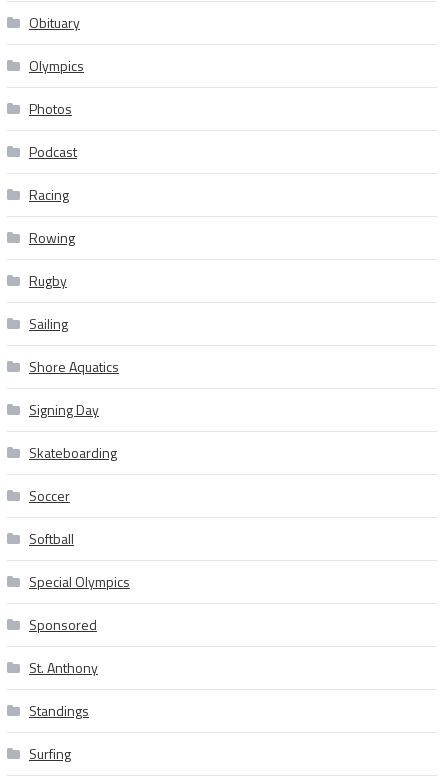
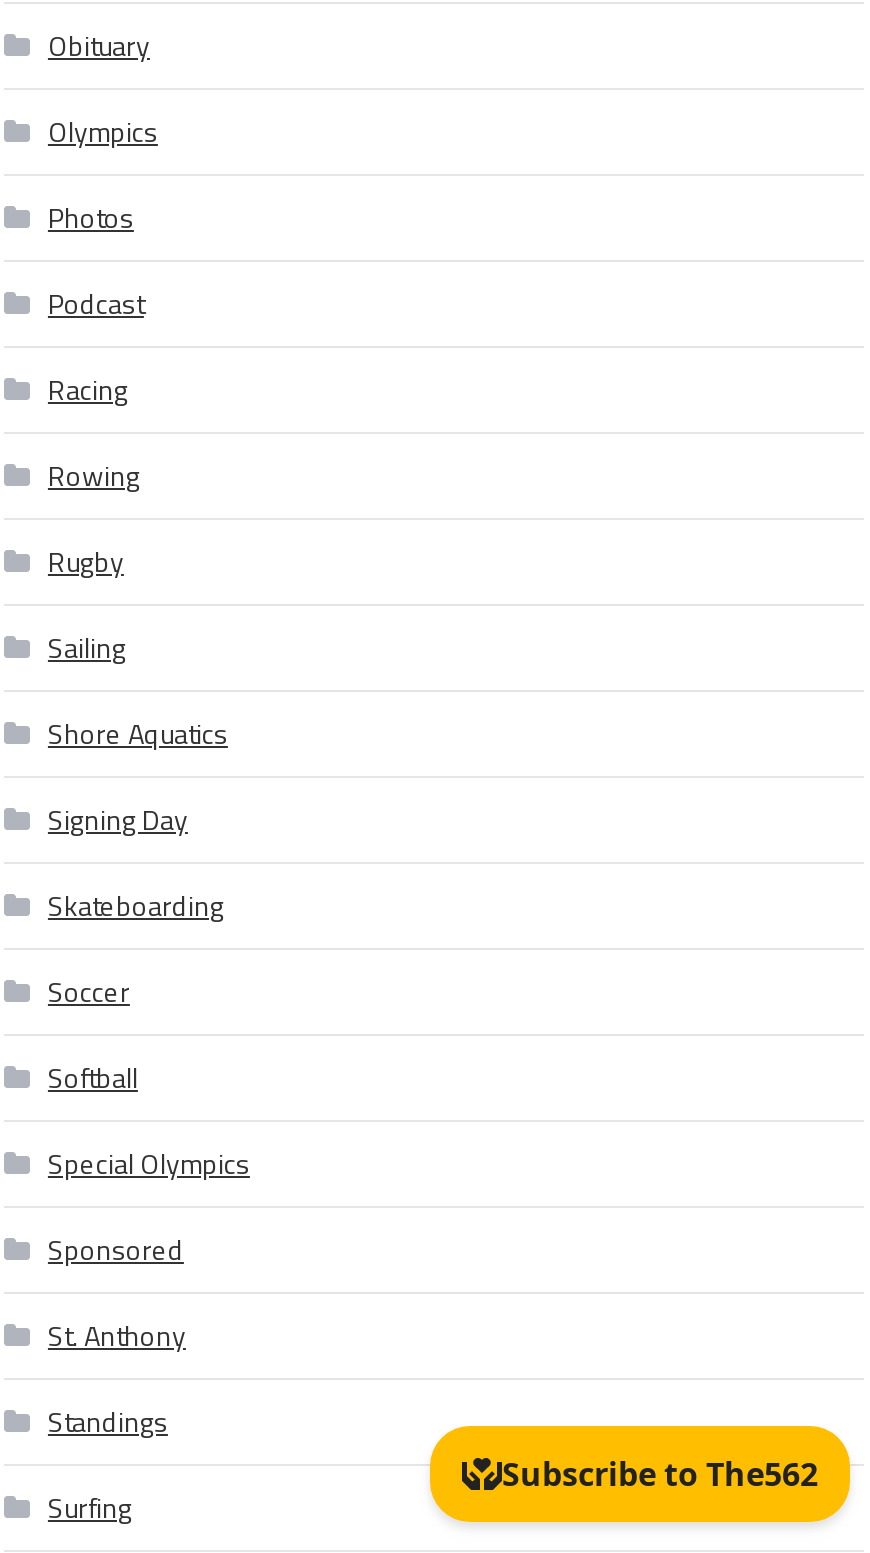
none -> [428,1423,852,1525] [image]

